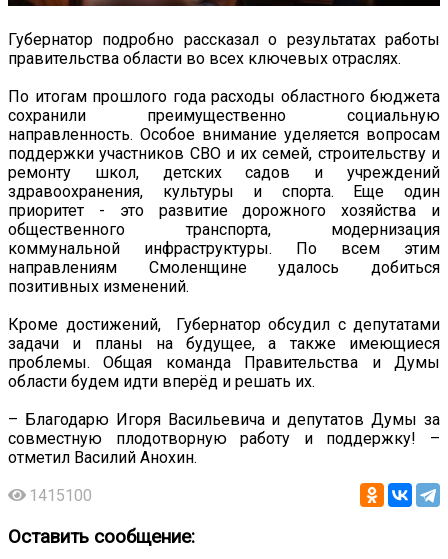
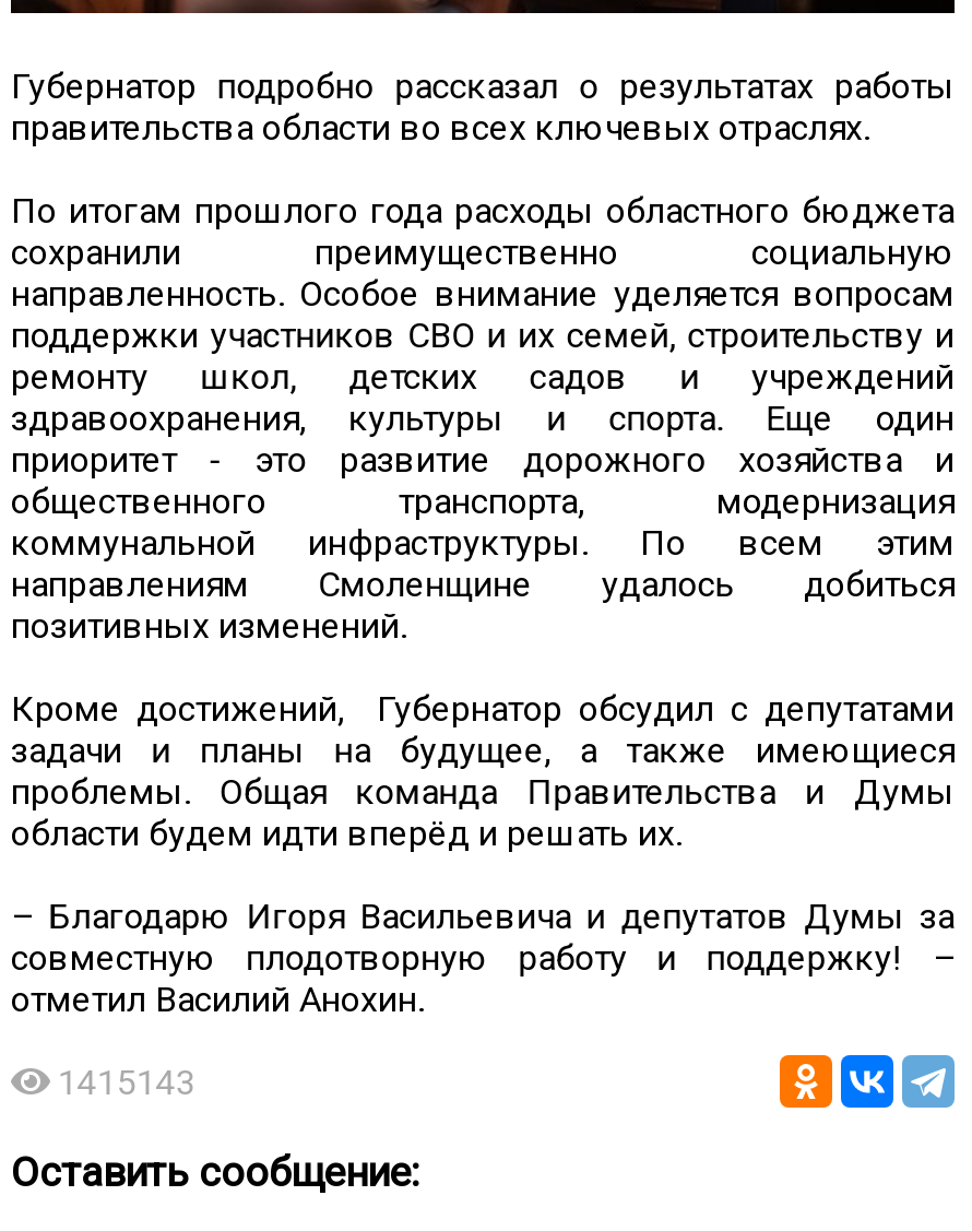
[29,486,92,505] 1415100 -> [57,1061,195,1103] 1415143

